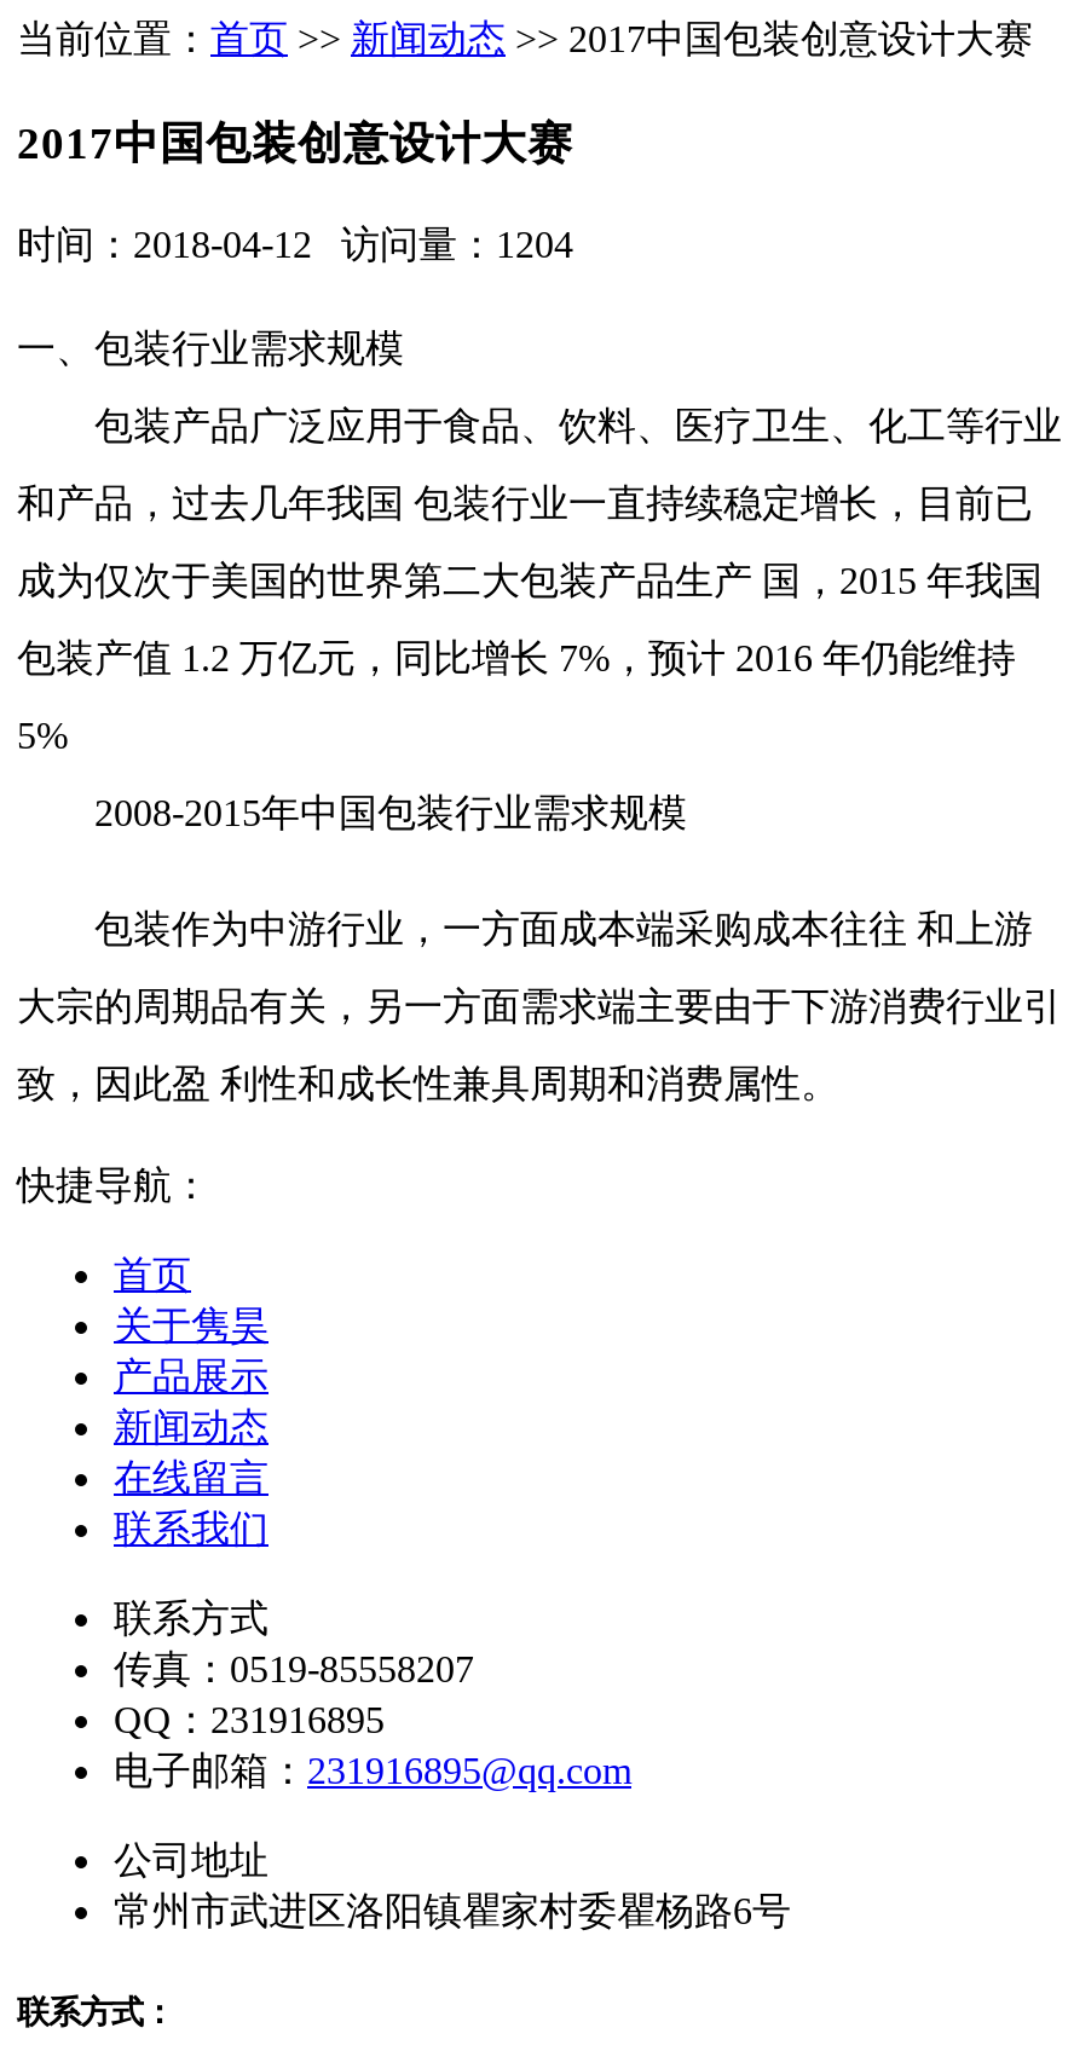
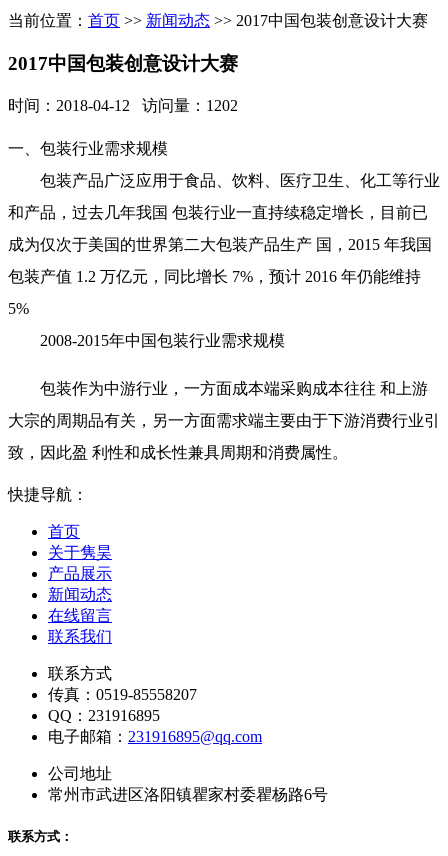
[17,223,573,265] 时间：2018-04-12 访问量：1204 -> [8,97,238,114] 时间：2018-04-12 访问量：1202

